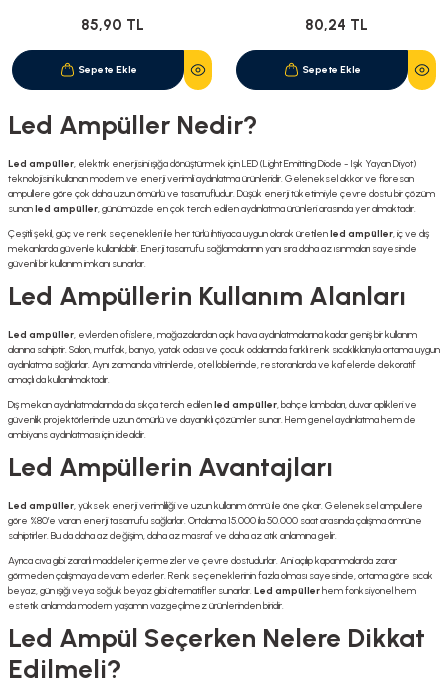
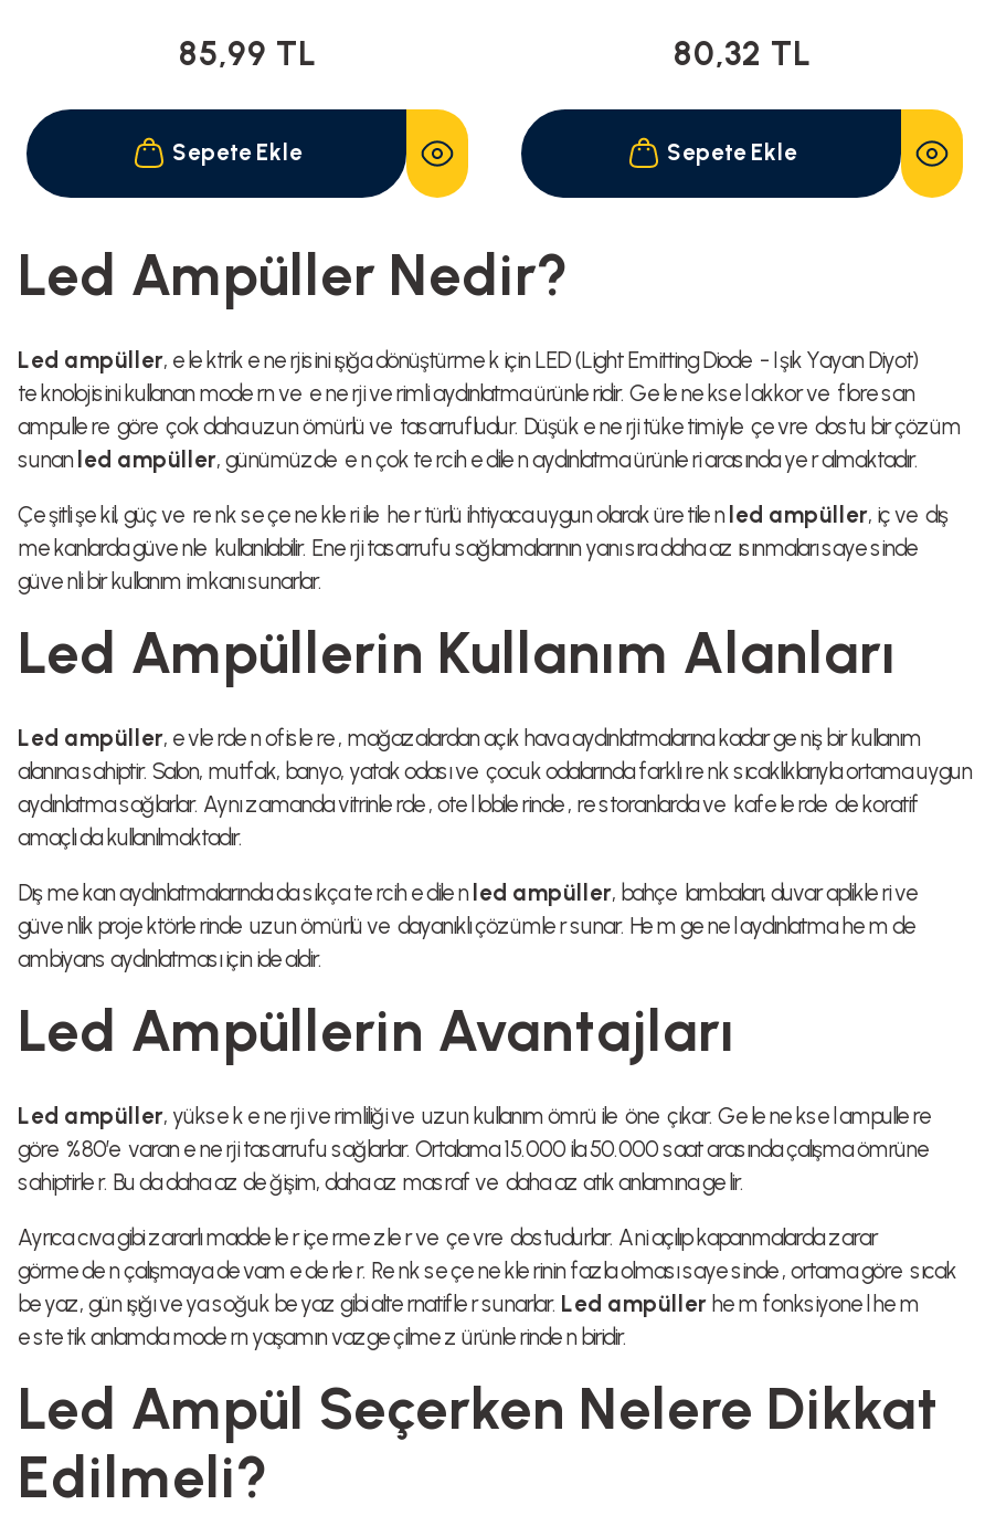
[80,15,143,33] 85,90 TL -> [179,33,316,73] 85,99 TL
[304,15,367,33] 80,24 TL -> [674,33,811,73] 80,32 TL

